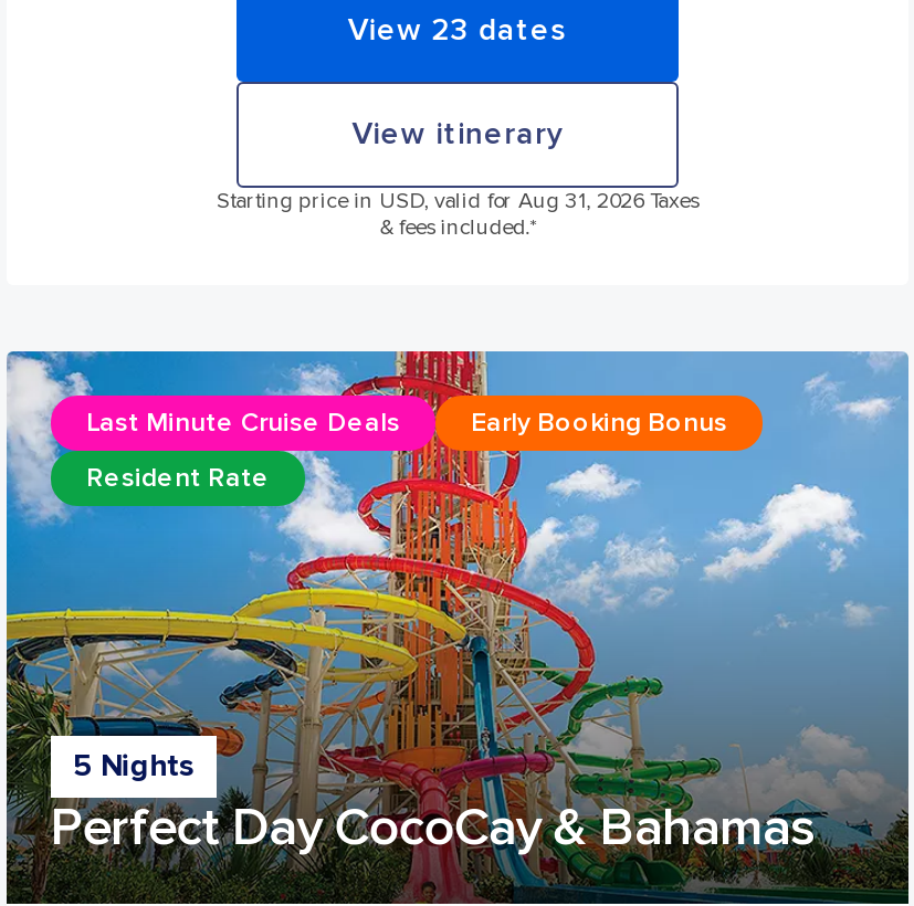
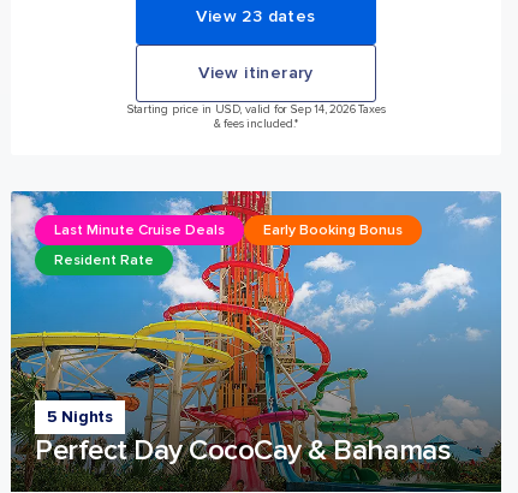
[217,187,698,214] Starting price in USD, valid for Aug 31, 2026 Taxes -> [127,102,385,116] Starting price in USD, valid for Sep 14, 2026 Taxes

